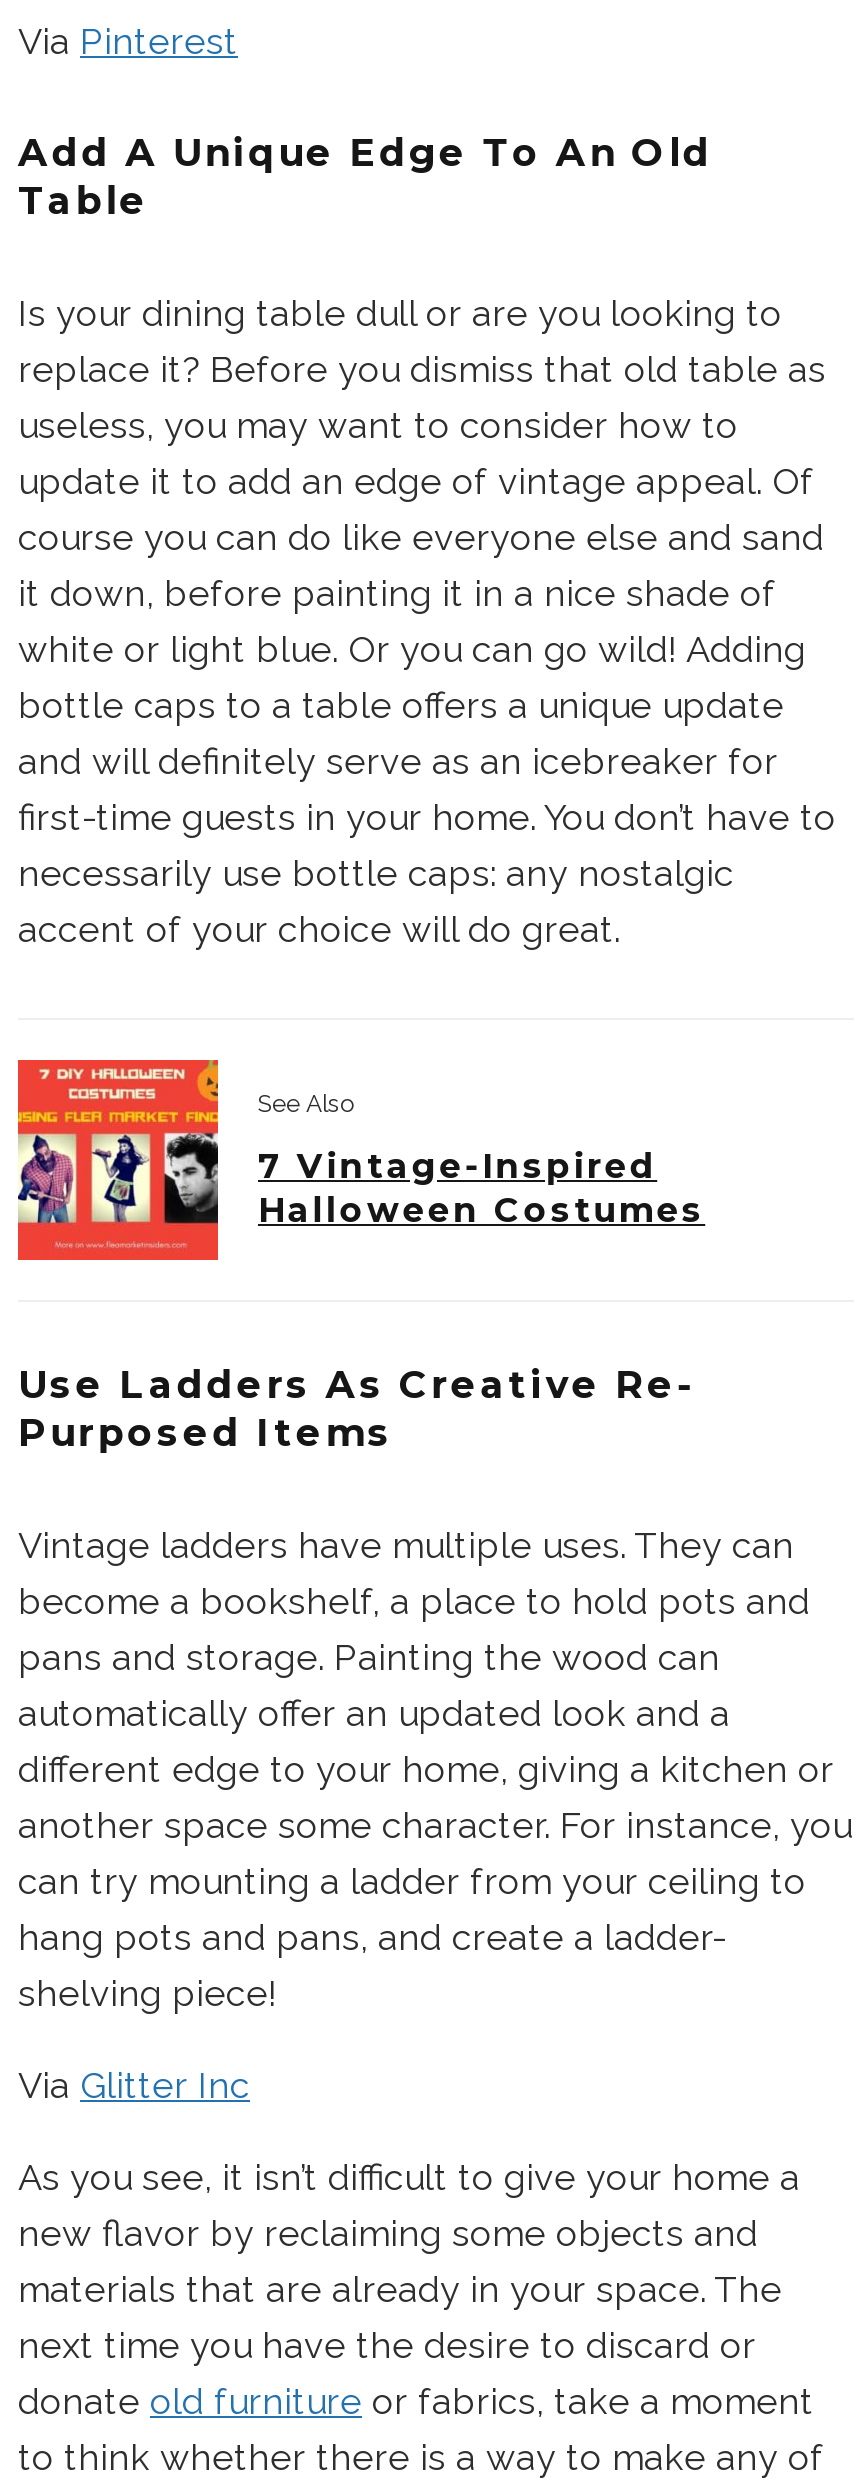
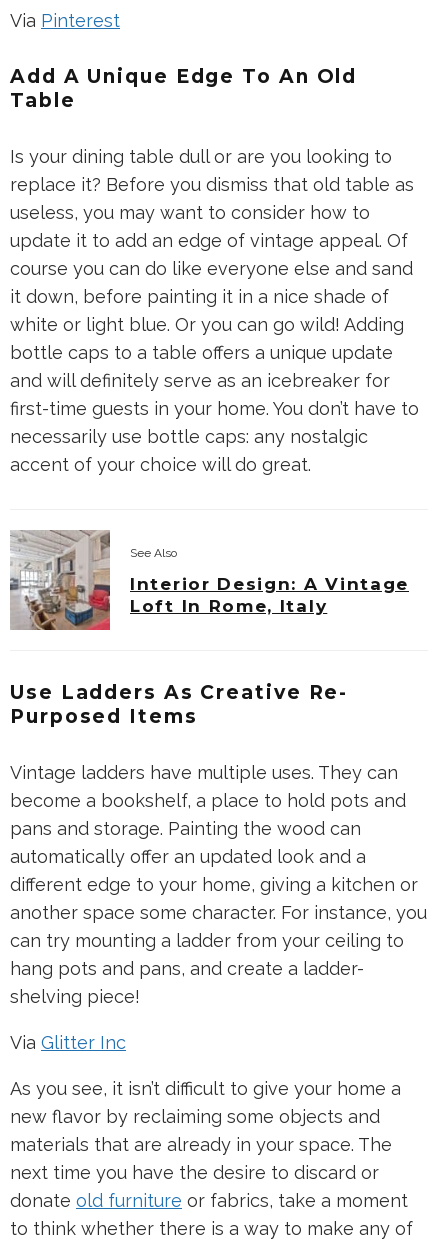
[16,1058,705,1262] [image] | 7 Vintage-Inspired | Halloween Costumes -> [9,529,409,631] [image] | Interior Design: A Vintage | Loft In Rome, Italy

